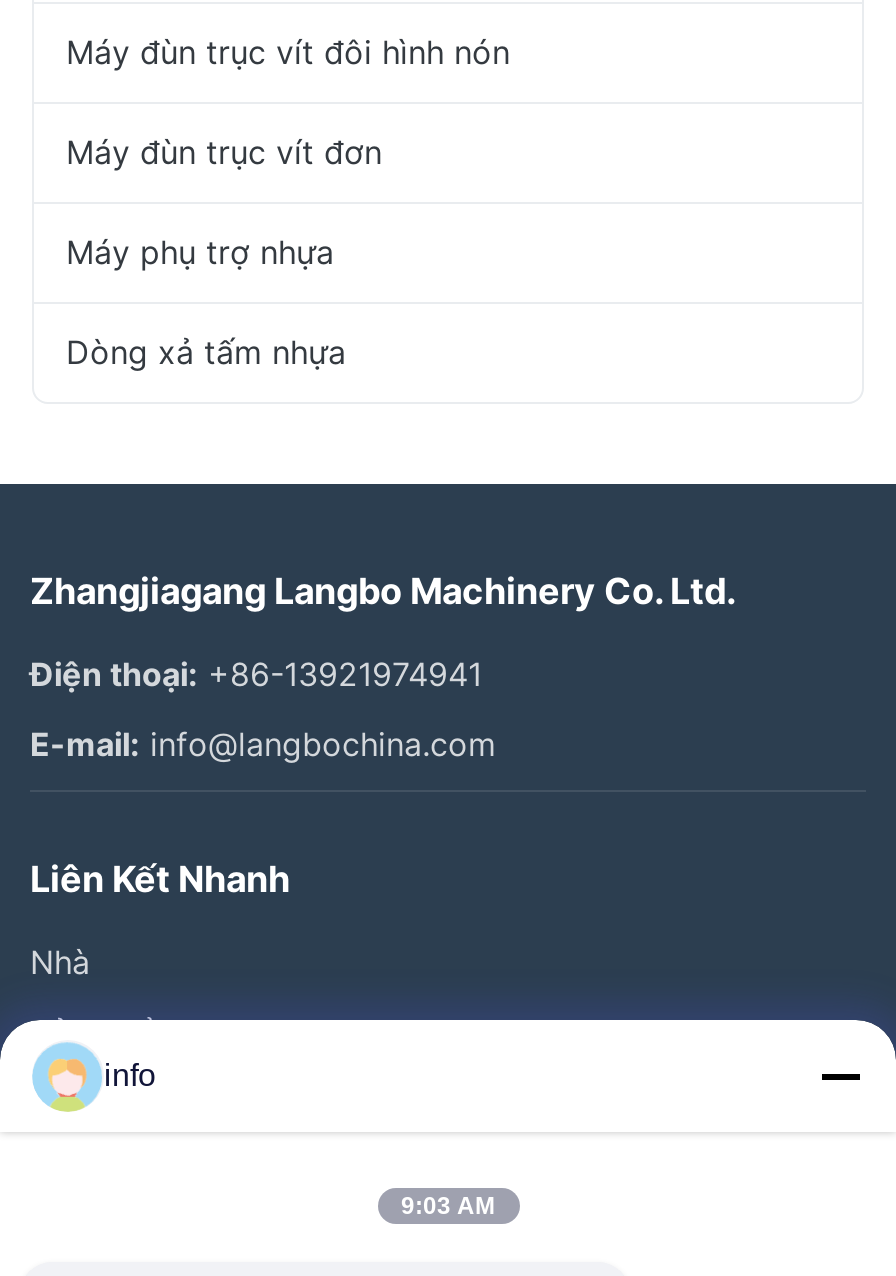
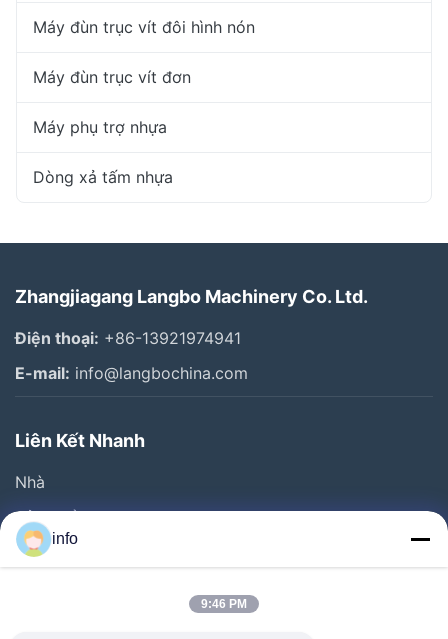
[401,1192,495,1220] 9:03 AM -> [201,597,247,611] 9:46 PM

